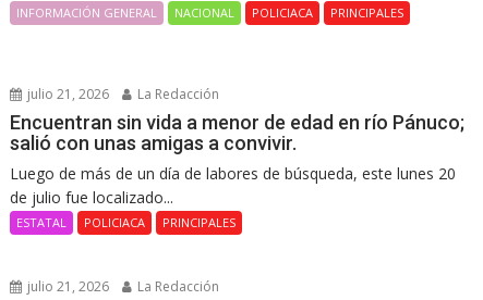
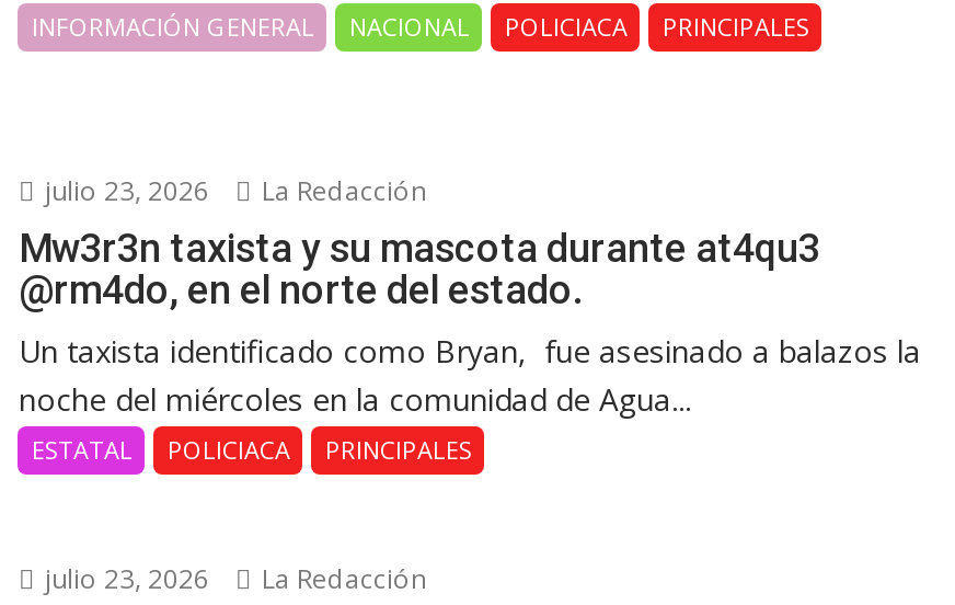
[25,85,220,103] julio 21, 2026 La Redacción -> [38,171,426,208] julio 23, 2026 La Redacción
[10,111,465,208] Encuentran sin vida a menor de edad en río Pánuco; | salió con unas amigas a convivir. | Luego de más de un día de labores de búsqueda, este lunes 20 | de julio fue localizado... -> [19,224,921,419] Mw3r3n taxista y su mascota durante at4qu3 | @rm4do, en el norte del estado. | Un taxista identificado como Bryan, fue asesinado a balazos la | noche del miércoles en la comunidad de Agua...
[25,277,220,296] julio 21, 2026 La Redacción -> [38,559,426,596] julio 23, 2026 La Redacción

